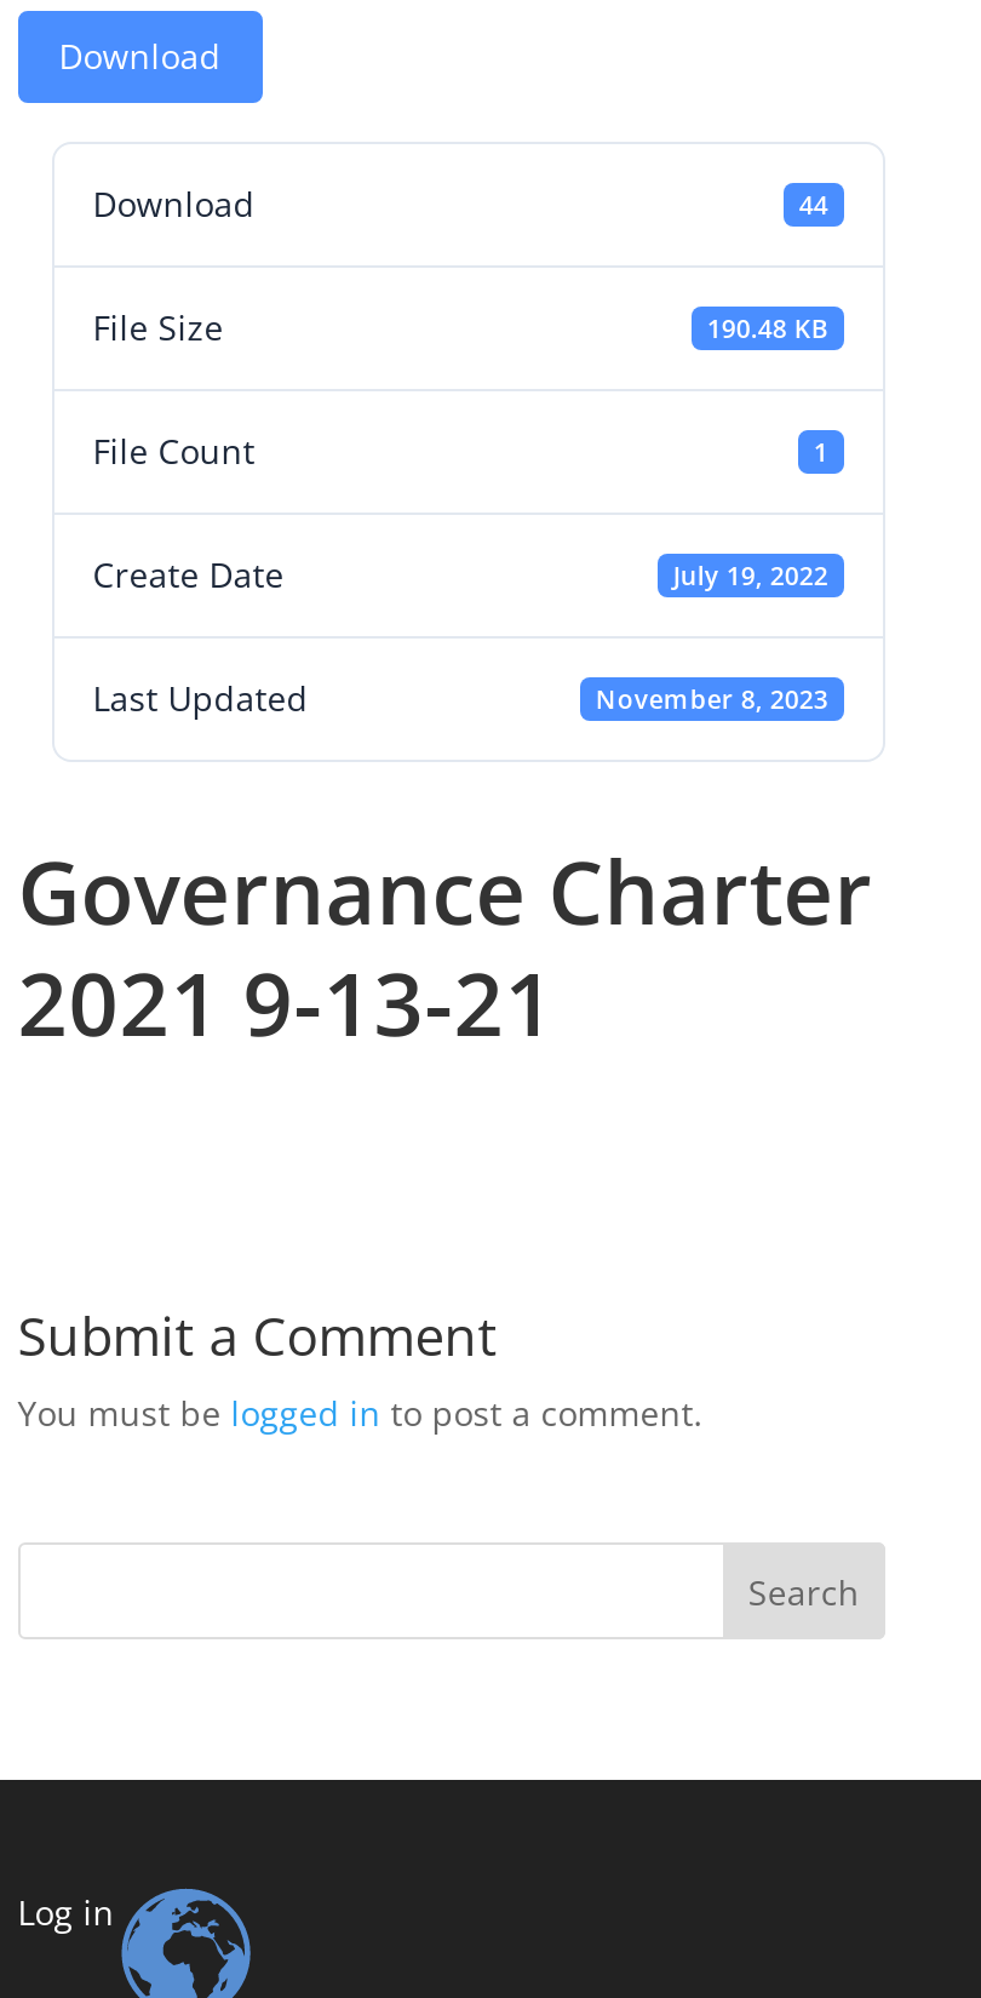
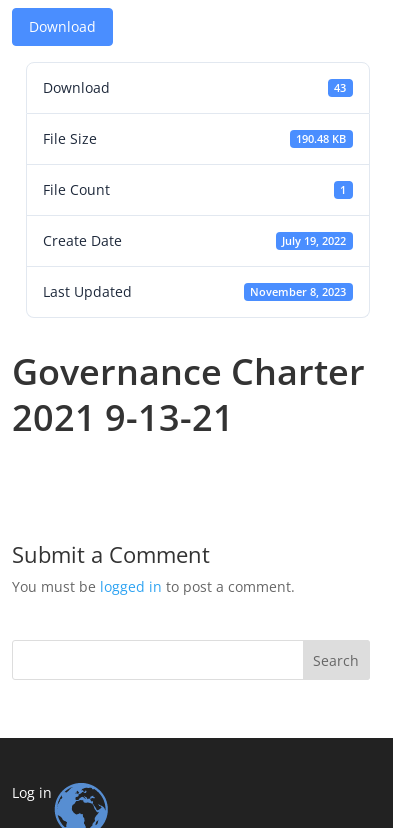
[799,188,828,222] 44 -> [334,81,346,95] 43

